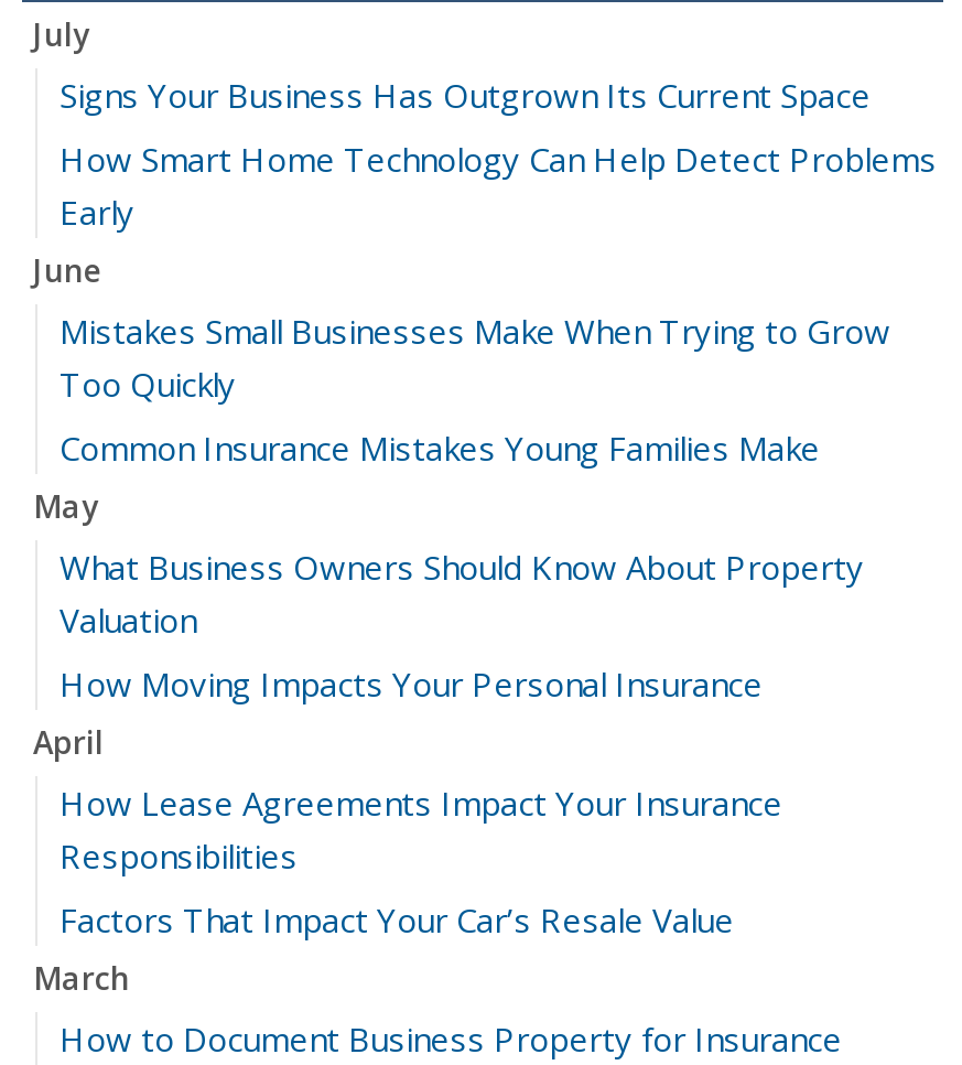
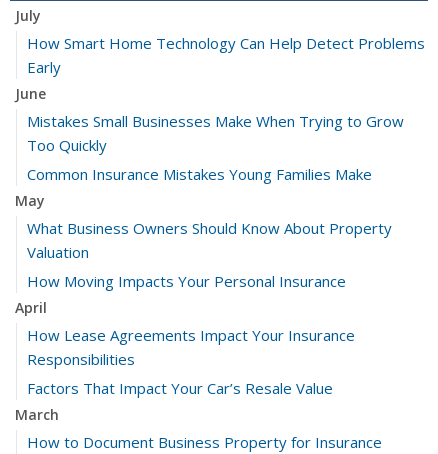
[60,73,871,117] Signs Your Business Has Outgrown Its Current Space -> none

